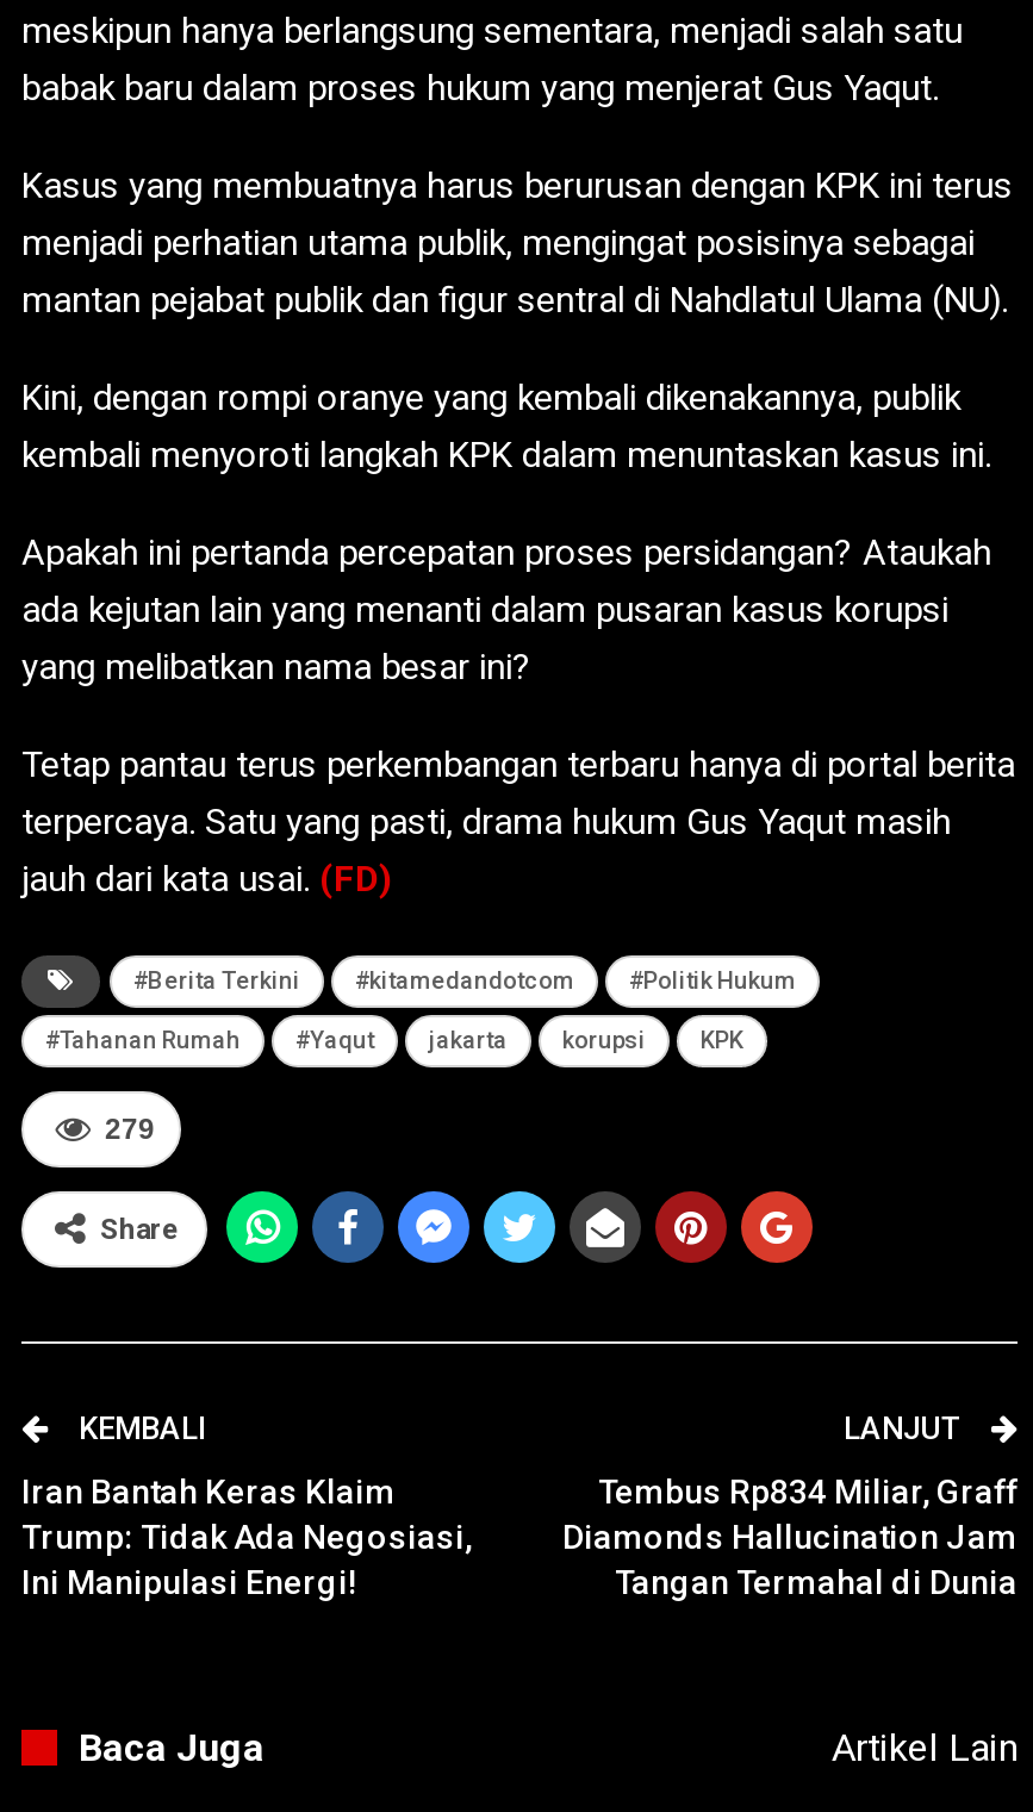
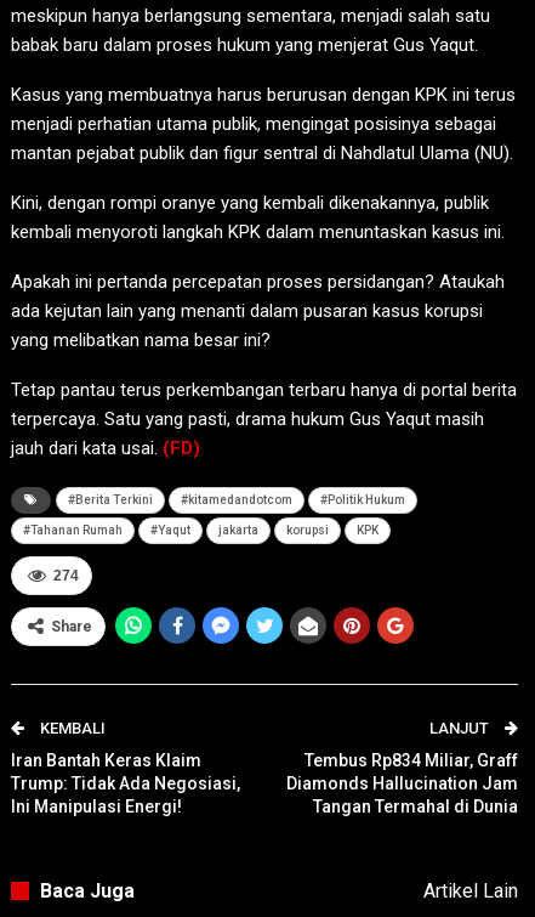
[105,1112,155,1145] 279 -> [53,567,79,584] 274

